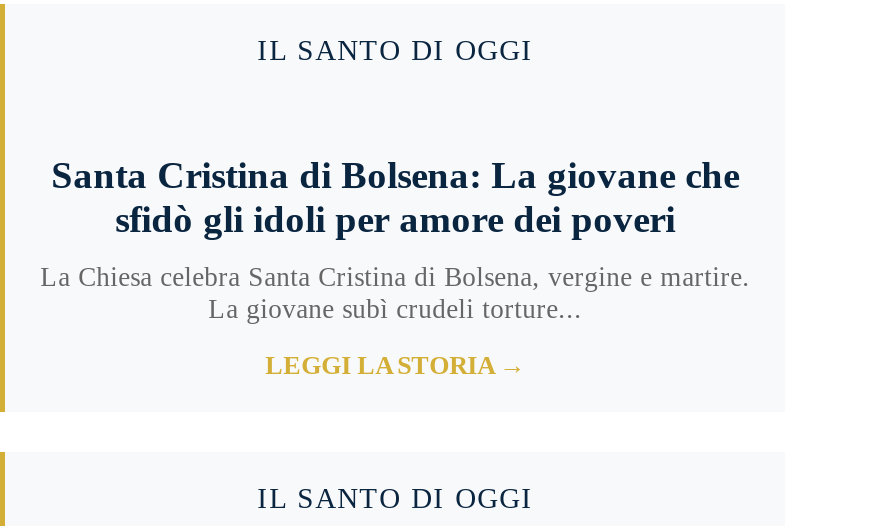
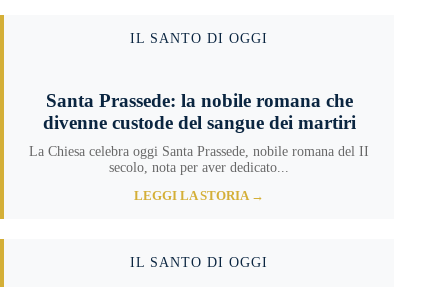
[51,153,739,239] Santa Cristina di Bolsena: La giovane che | sfidò gli idoli per amore dei poveri -> [43,89,356,132] Santa Prassede: la nobile romana che | divenne custode del sangue dei martiri
[40,261,750,323] La Chiesa celebra Santa Cristina di Bolsena, vergine e martire. | La giovane subì crudeli torture... -> [29,143,369,174] La Chiesa celebra oggi Santa Prassede, nobile romana del II | secolo, nota per aver dedicato...

